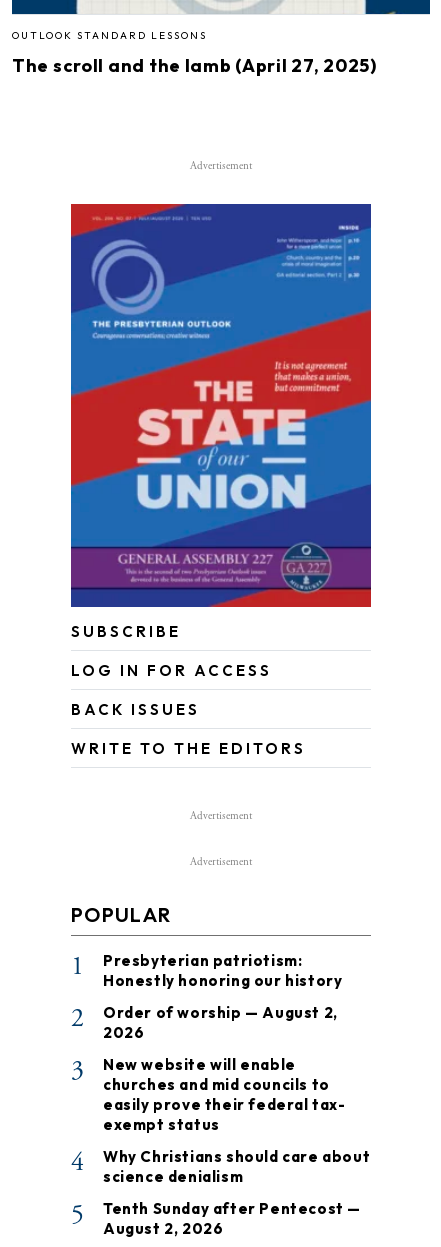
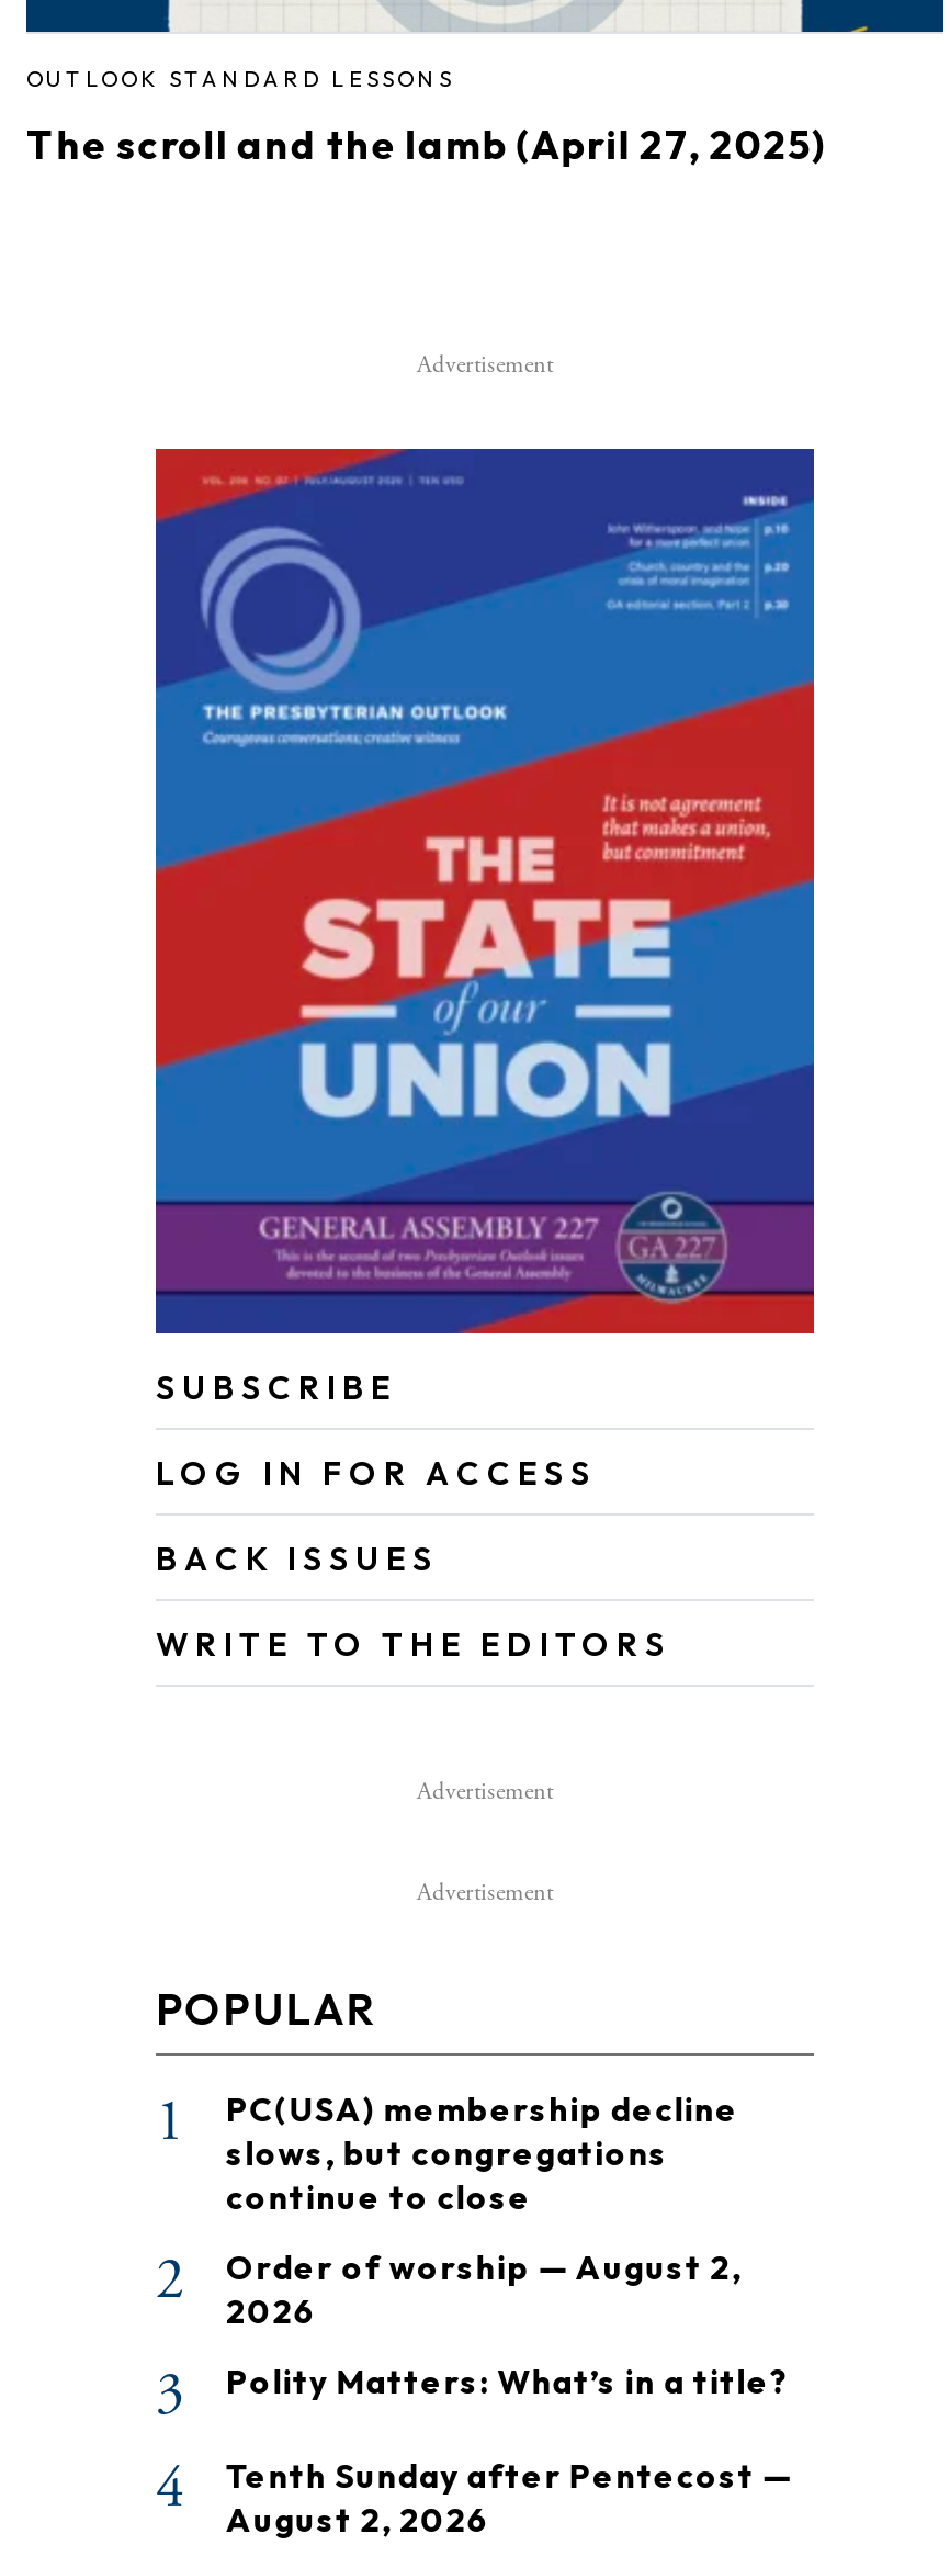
[103,951,342,990] Presbyterian patriotism: | Honestly honoring our history -> [226,2088,738,2217] PC(USA) membership decline | slows, but congregations | continue to close
moved [71,1002,338,1087] -> [156,2244,741,2430]: 2 | Order of worship — August 2, | 2026 | 3
[103,1055,346,1134] New website will enable | churches and mid councils to | easily prove their federal tax- | exempt status -> [226,2360,796,2402] Polity Matters: What’s in a title?
[71,1147,370,1231] Why Christians should care about | science denialism | 5 -> none

